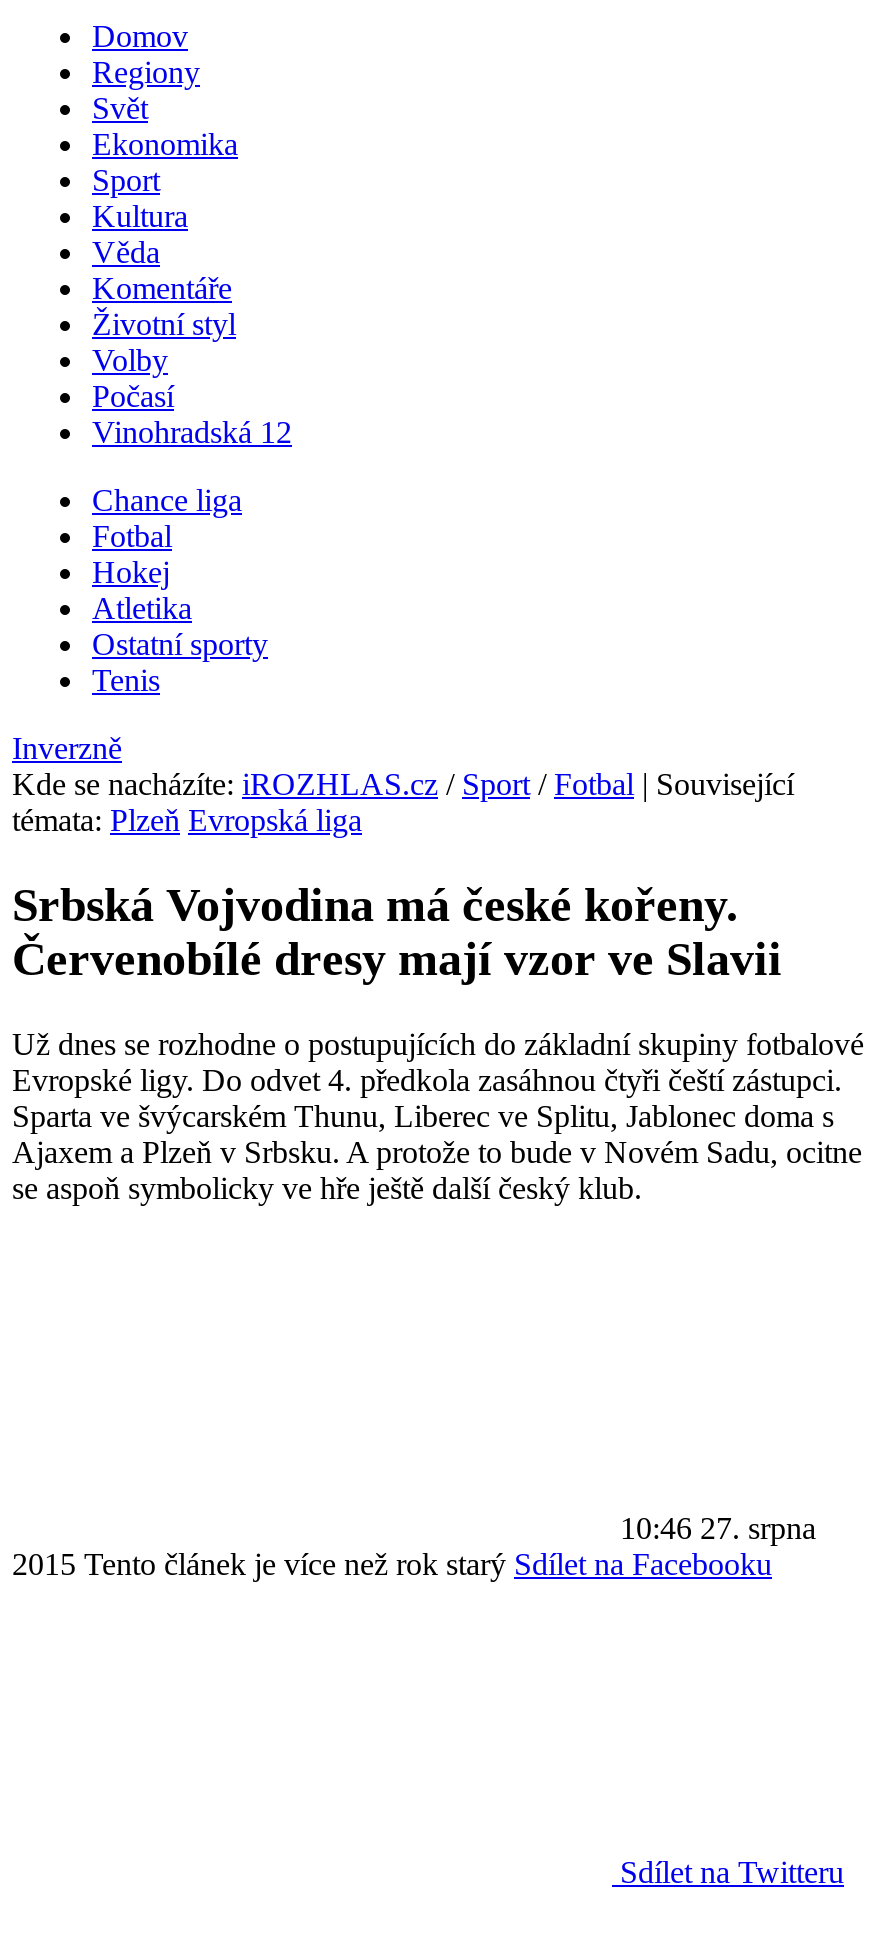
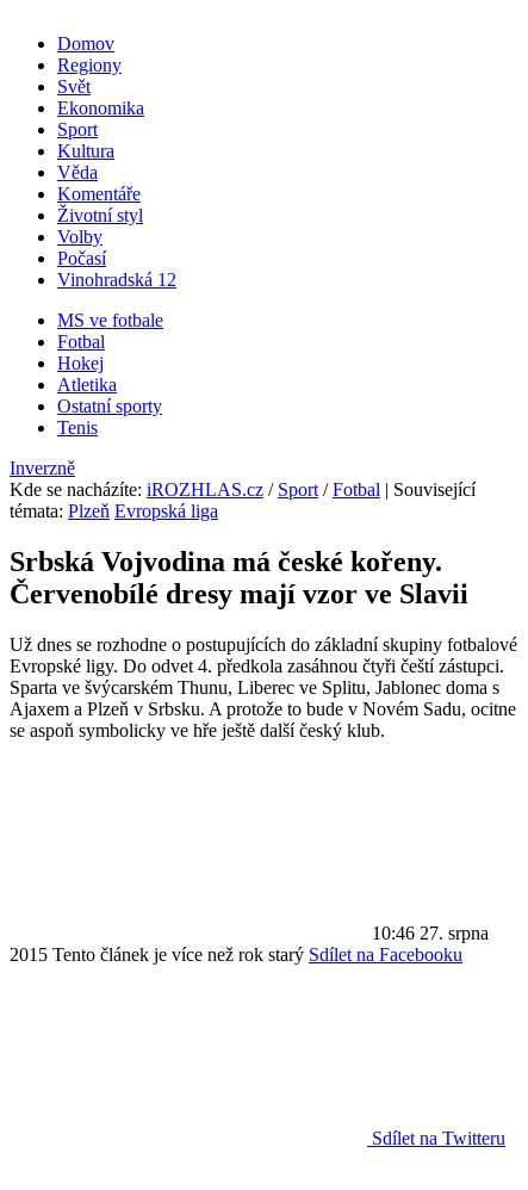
[92,484,242,518] Chance liga -> [57,310,163,331] MS ve fotbale

